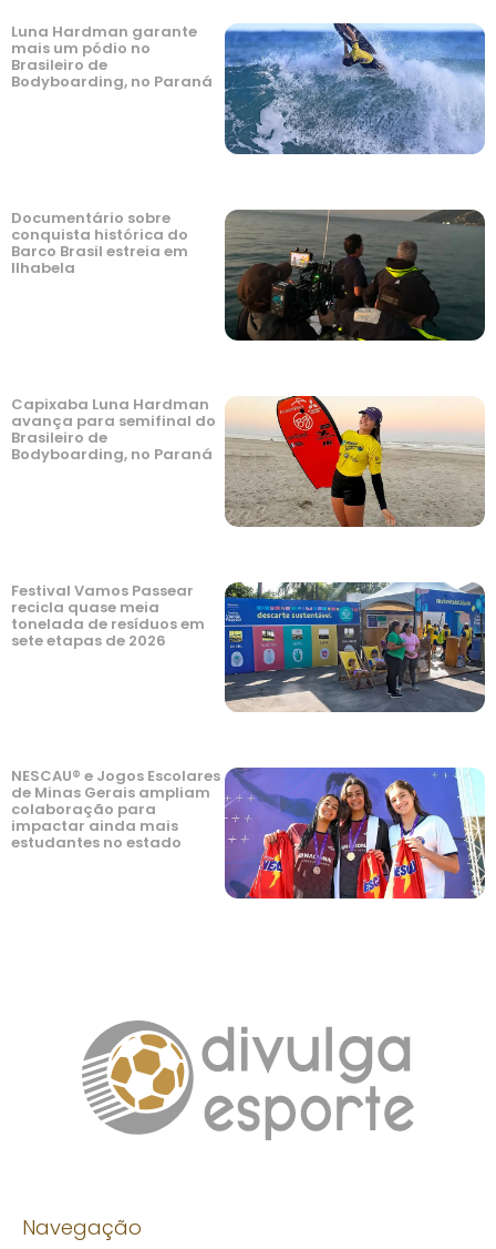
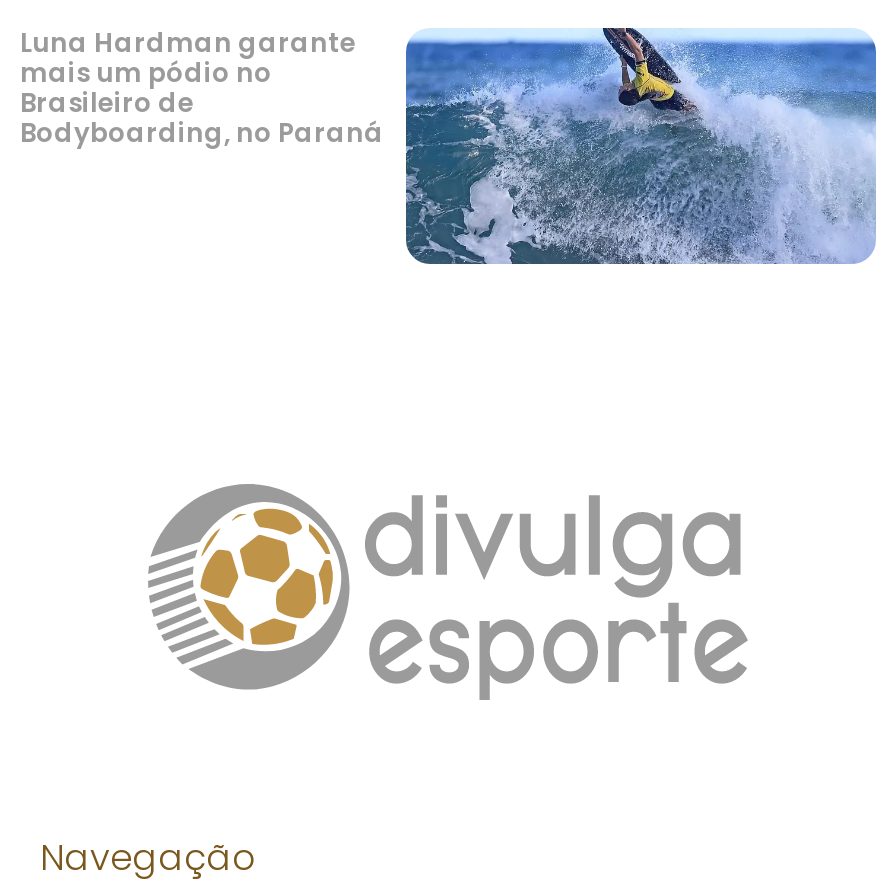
[11,208,486,342] [image] | Documentário sobre | conquista histórica do | Barco Brasil estreia em | Ilhabela -> none
[11,394,486,528] [image] | Capixaba Luna Hardman | avança para semifinal do | Brasileiro de | Bodyboarding, no Paraná -> none
[11,580,486,713] [image] | Festival Vamos Passear | recicla quase meia | tonelada de resíduos em | sete etapas de 2026 -> none
[11,766,486,900] [image] | NESCAU® e Jogos Escolares | de Minas Gerais ampliam | colaboração para | impactar ainda mais | estudantes no estado -> none

